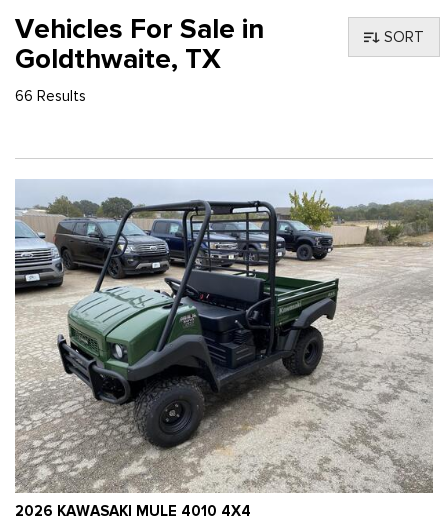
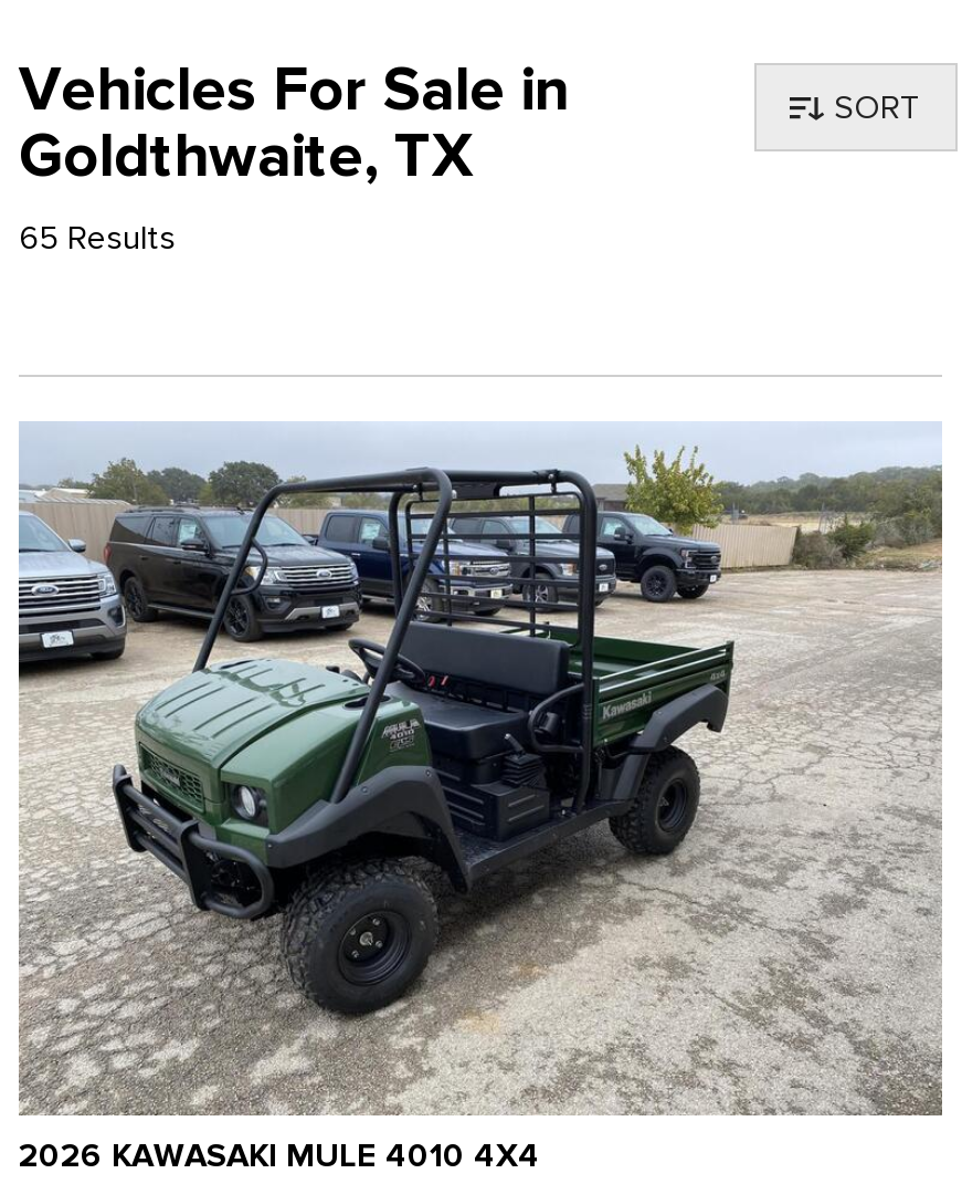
[15,87,86,105] 66 Results -> [19,219,176,259] 65 Results

